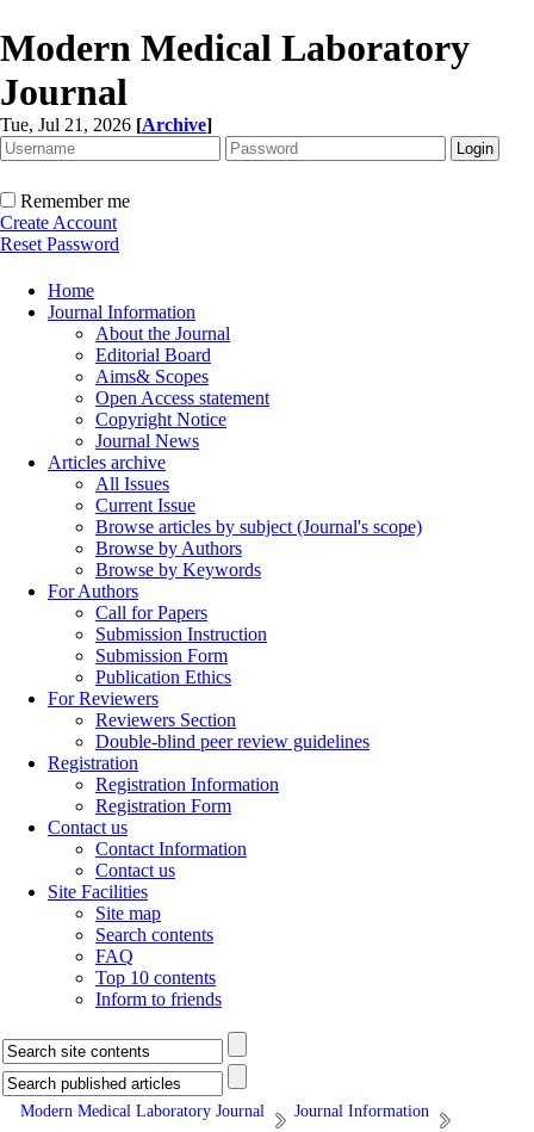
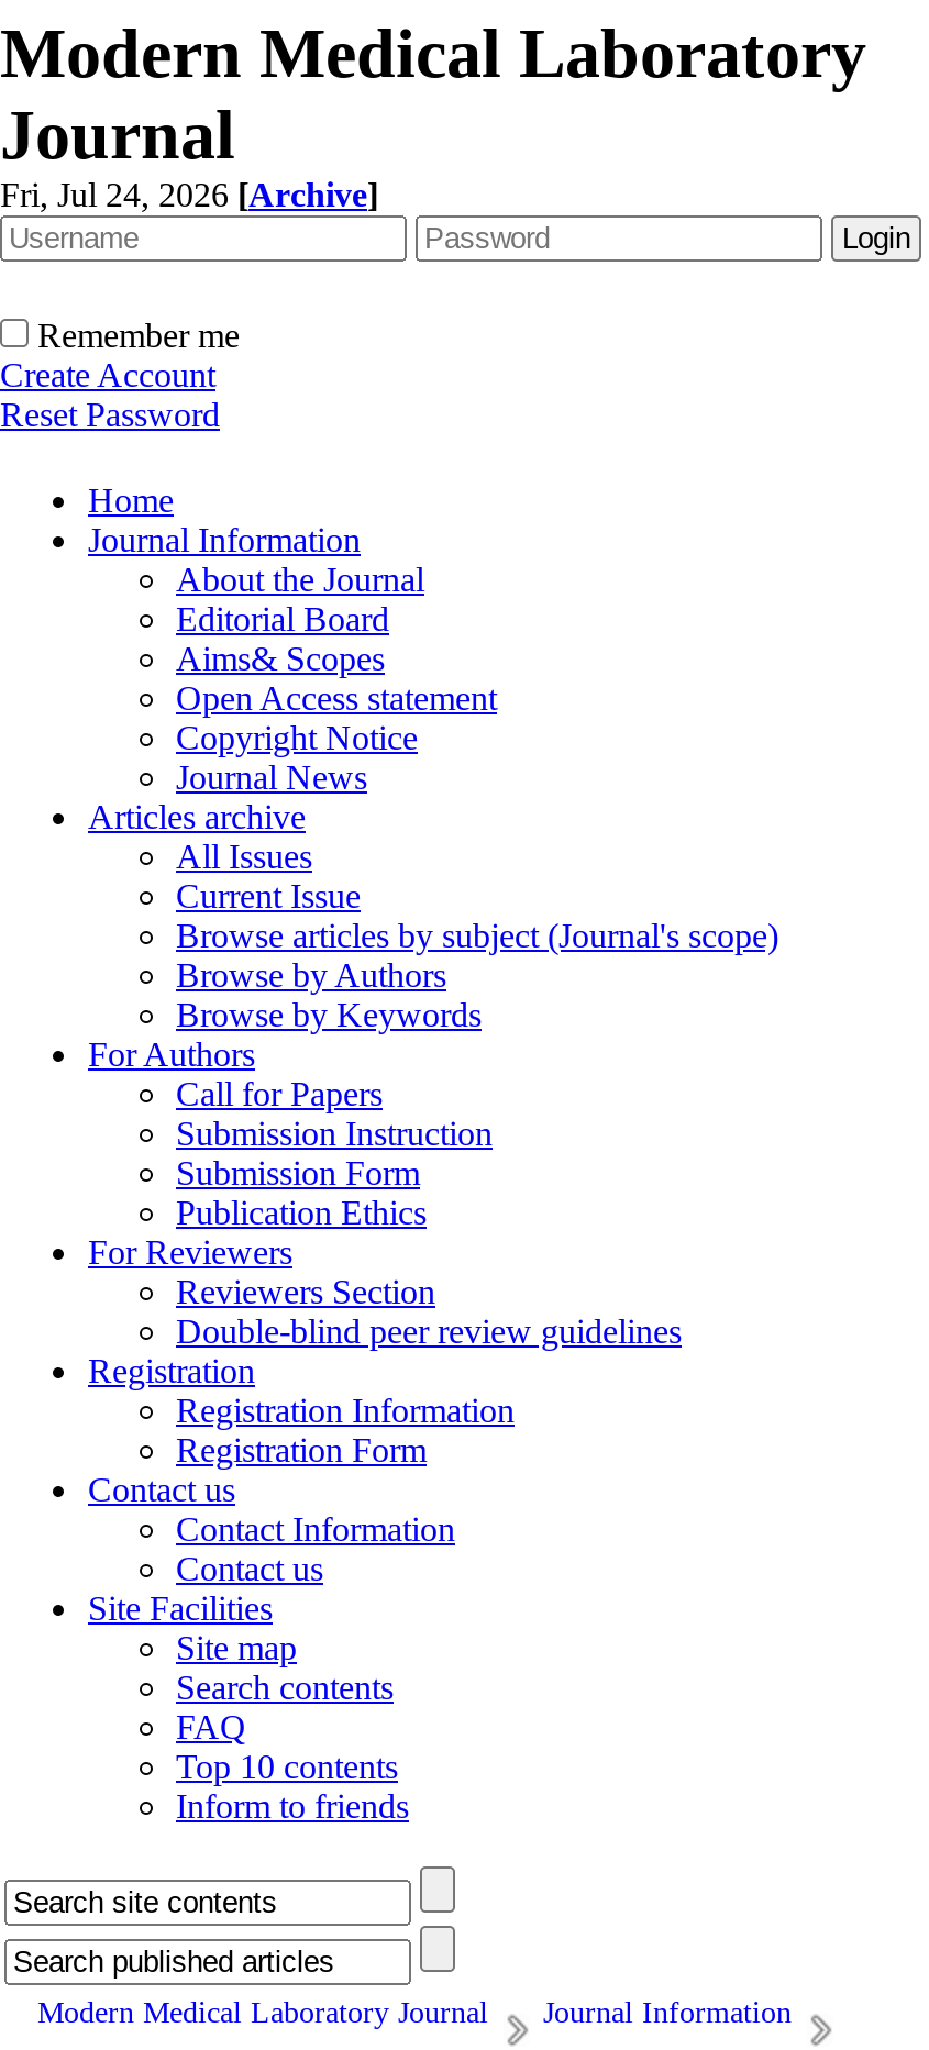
[0,115,212,135] Tue, Jul 21, 2026 [Archive] -> [0,176,378,213] Fri, Jul 24, 2026 [Archive]

